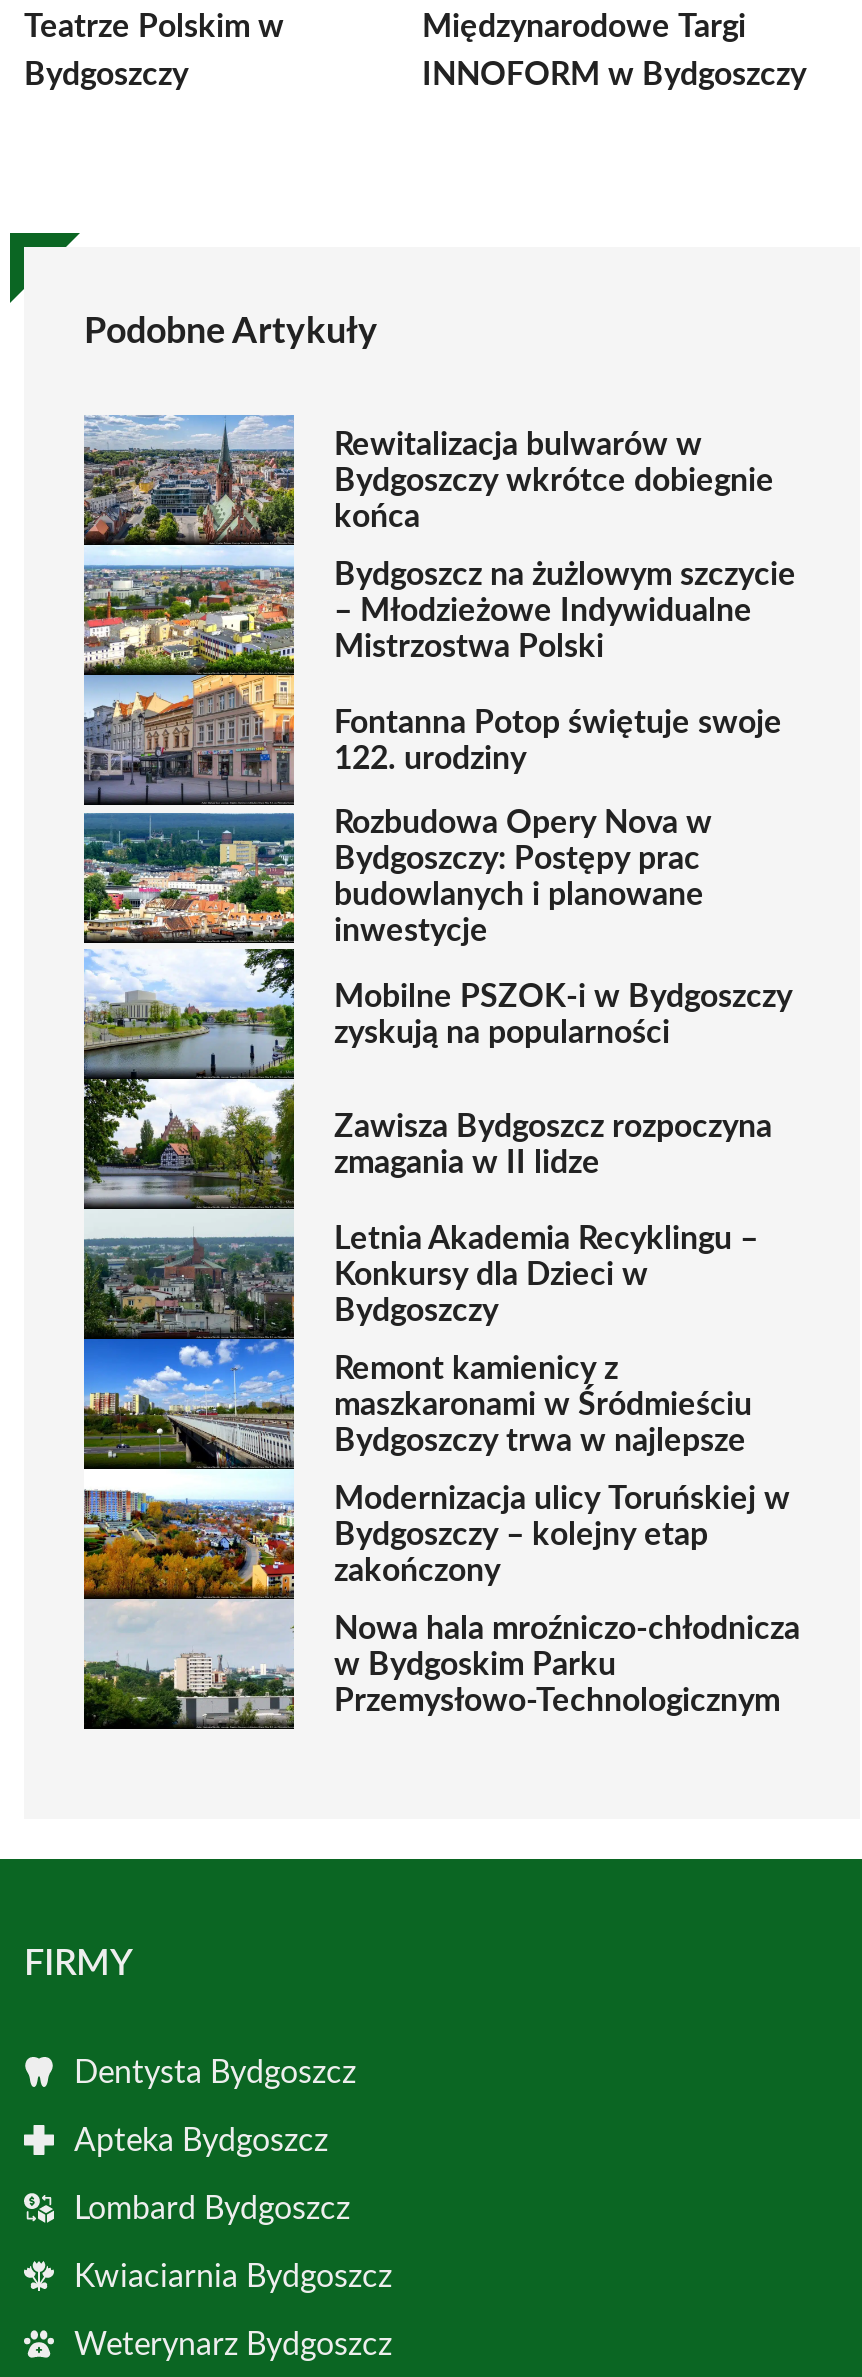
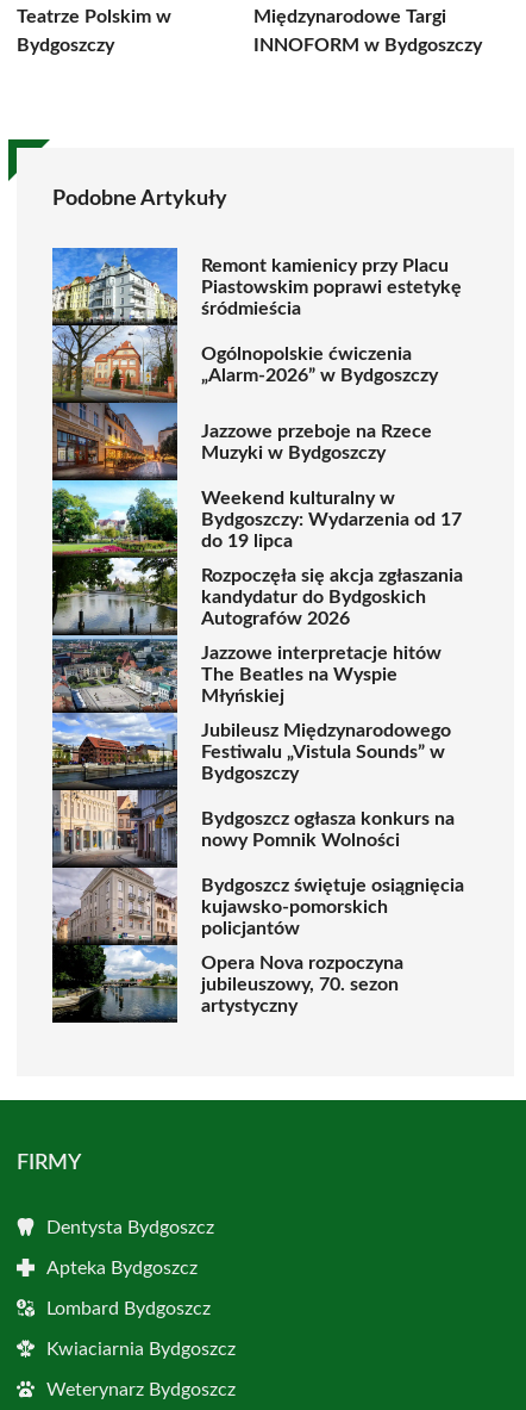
[82,415,774,1725] [image] | Rewitalizacja bulwarów w | Bydgoszczy wkrótce dobiegnie | końca -> [51,248,462,1020] [image] | Remont kamienicy przy Placu | Piastowskim poprawi estetykę | śródmieścia
[334,558,796,662] Bydgoszcz na żużlowym szczycie | – Młodzieżowe Indywidualne | Mistrzostwa Polski -> [201,344,438,384] Ogólnopolskie ćwiczenia | „Alarm-2026” w Bydgoszczy
[334,706,782,774] Fontanna Potop świętuje swoje | 122. urodziny -> [201,421,432,462] Jazzowe przeboje na Rzece | Muzyki w Bydgoszczy
[334,807,712,947] Rozbudowa Opery Nova w | Bydgoszczy: Postępy prac | budowlanych i planowane | inwestycje -> [201,488,462,550] Weekend kulturalny w | Bydgoszczy: Wydarzenia od 17 | do 19 lipca
[334,980,792,1048] Mobilne PSZOK-i w Bydgoszczy | zyskują na popularności -> [201,566,463,628] Rozpoczęła się akcja zgłaszania | kandydatur do Bydgoskich | Autografów 2026
[334,1110,772,1178] Zawisza Bydgoszcz rozpoczyna | zmagania w II lidze -> [201,643,442,705] Jazzowe interpretacje hitów | The Beatles na Wyspie | Młyńskiej
[334,1222,758,1290] Letnia Akademia Recyklingu – | Konkursy dla Dzieci w -> [201,720,451,761] Jubileusz Międzynarodowego | Festiwalu „Vistula Sounds” w
[334,1352,752,1456] Remont kamienicy z | maszkaronami w Śródmieściu | Bydgoszczy trwa w najlepsze -> [201,809,455,849] Bydgoszcz ogłasza konkurs na | nowy Pomnik Wolności
[334,1482,790,1586] Modernizacja ulicy Toruńskiej w | Bydgoszczy – kolejny etap | zakończony -> [201,875,464,937] Bydgoszcz świętuje osiągnięcia | kujawsko-pomorskich | policjantów
[334,1612,800,1716] Nowa hala mroźniczo-chłodnicza | w Bydgoskim Parku | Przemysłowo-Technologicznym -> [201,953,403,1015] Opera Nova rozpoczyna | jubileuszowy, 70. sezon | artystyczny

